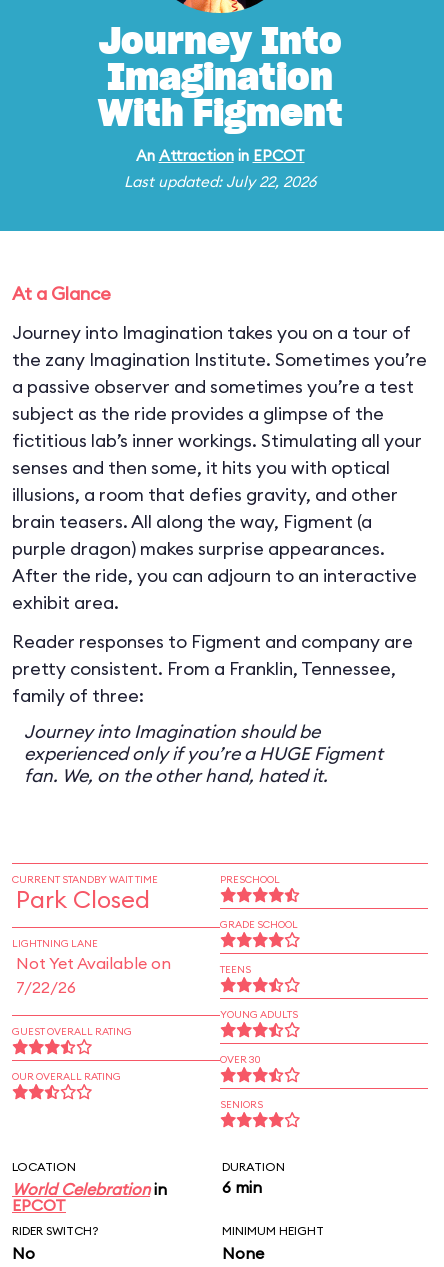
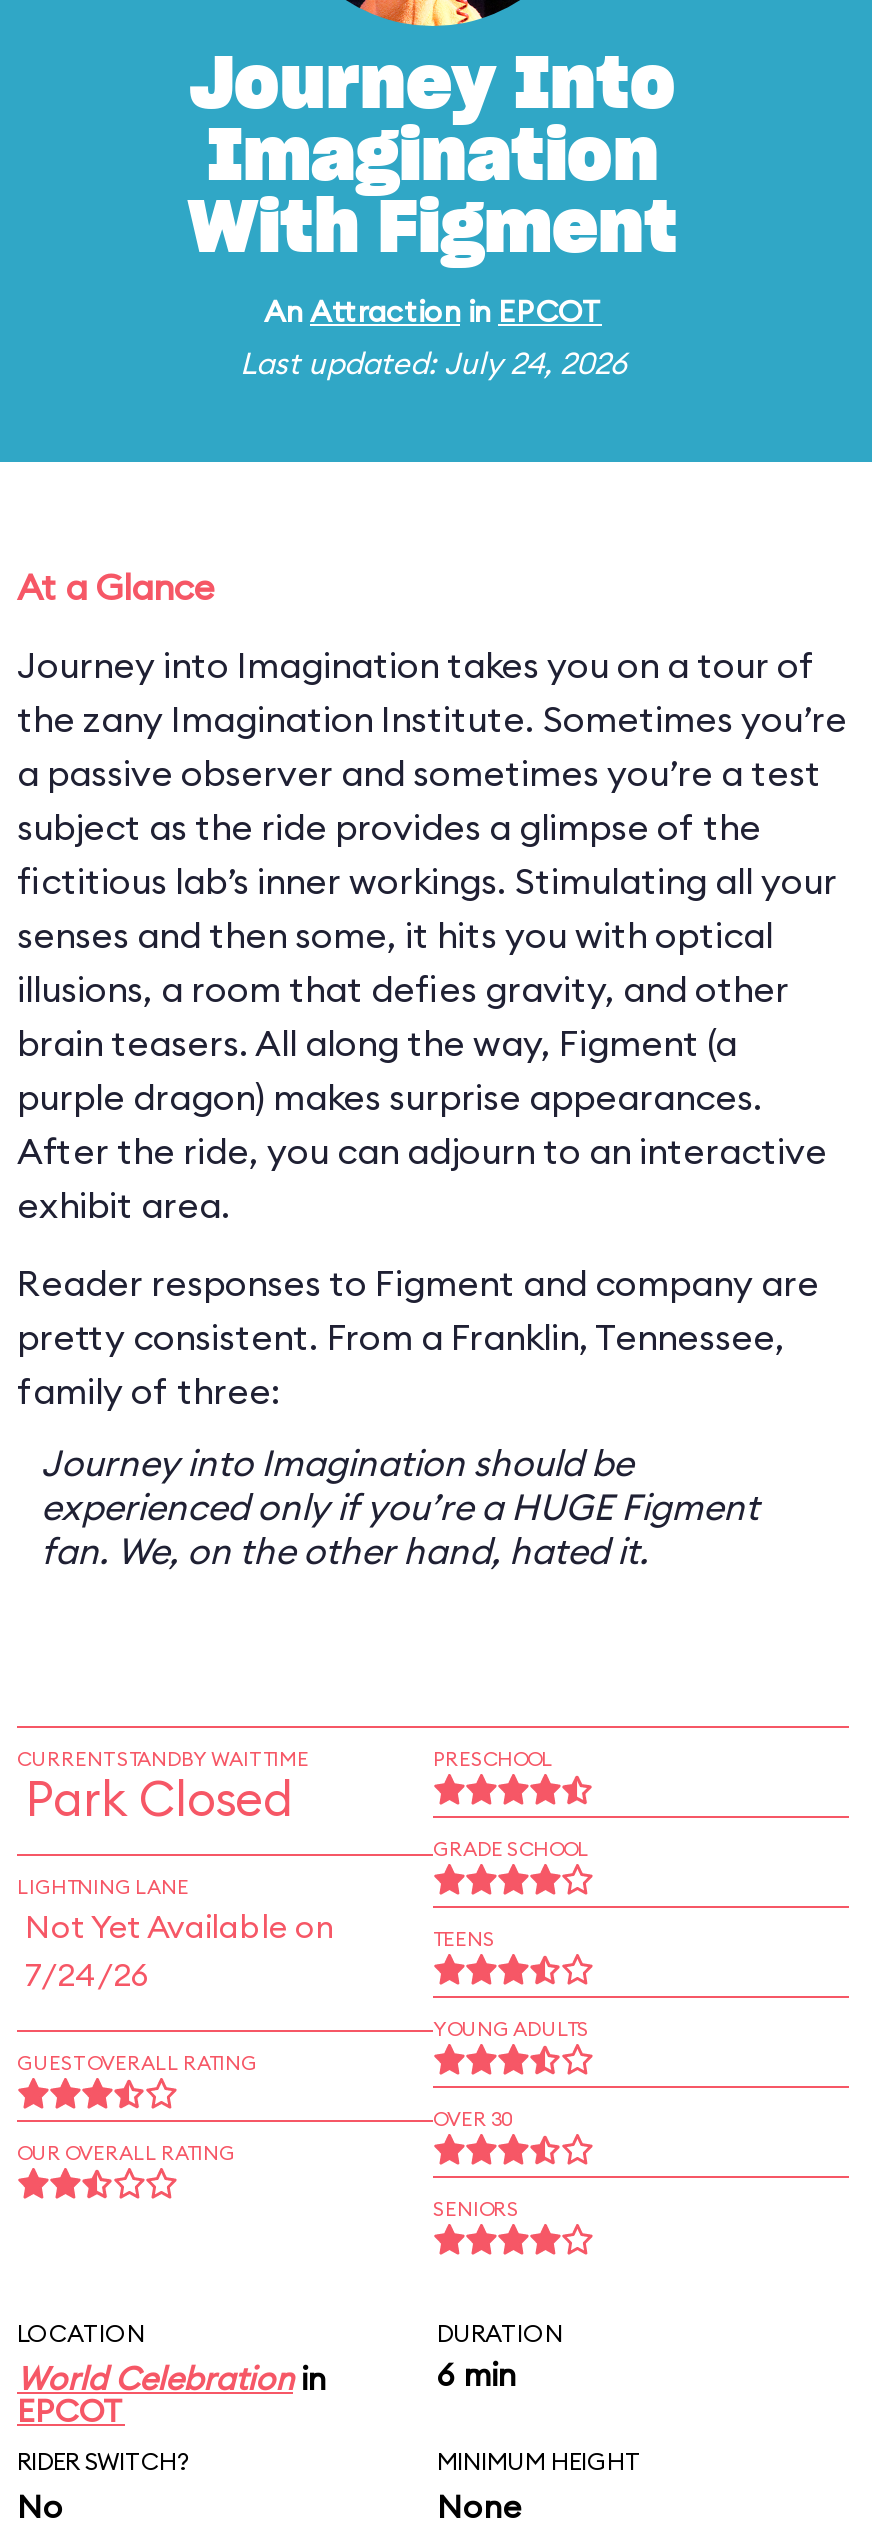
[124,172,316,191] Last updated: July 22, 2026 -> [240,344,626,382] Last updated: July 24, 2026
[16,977,76,997] 7/22/26 -> [25,1954,149,1994] 7/24/26

